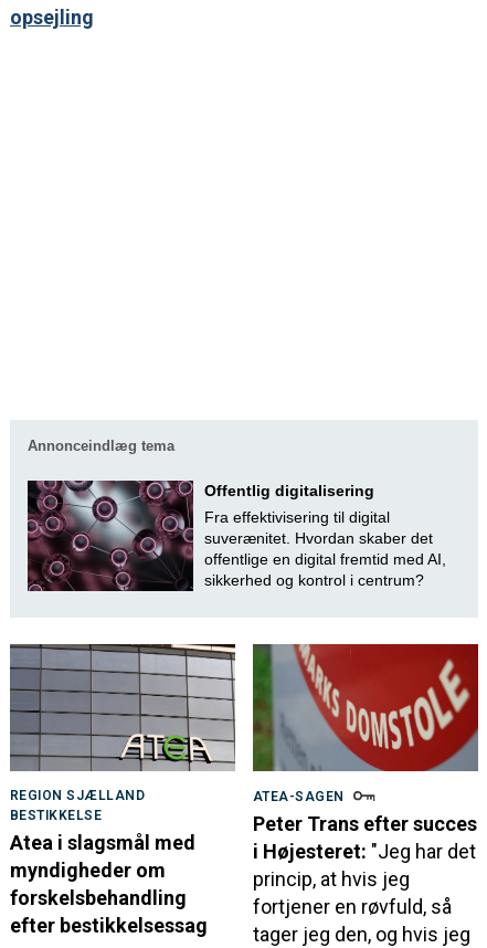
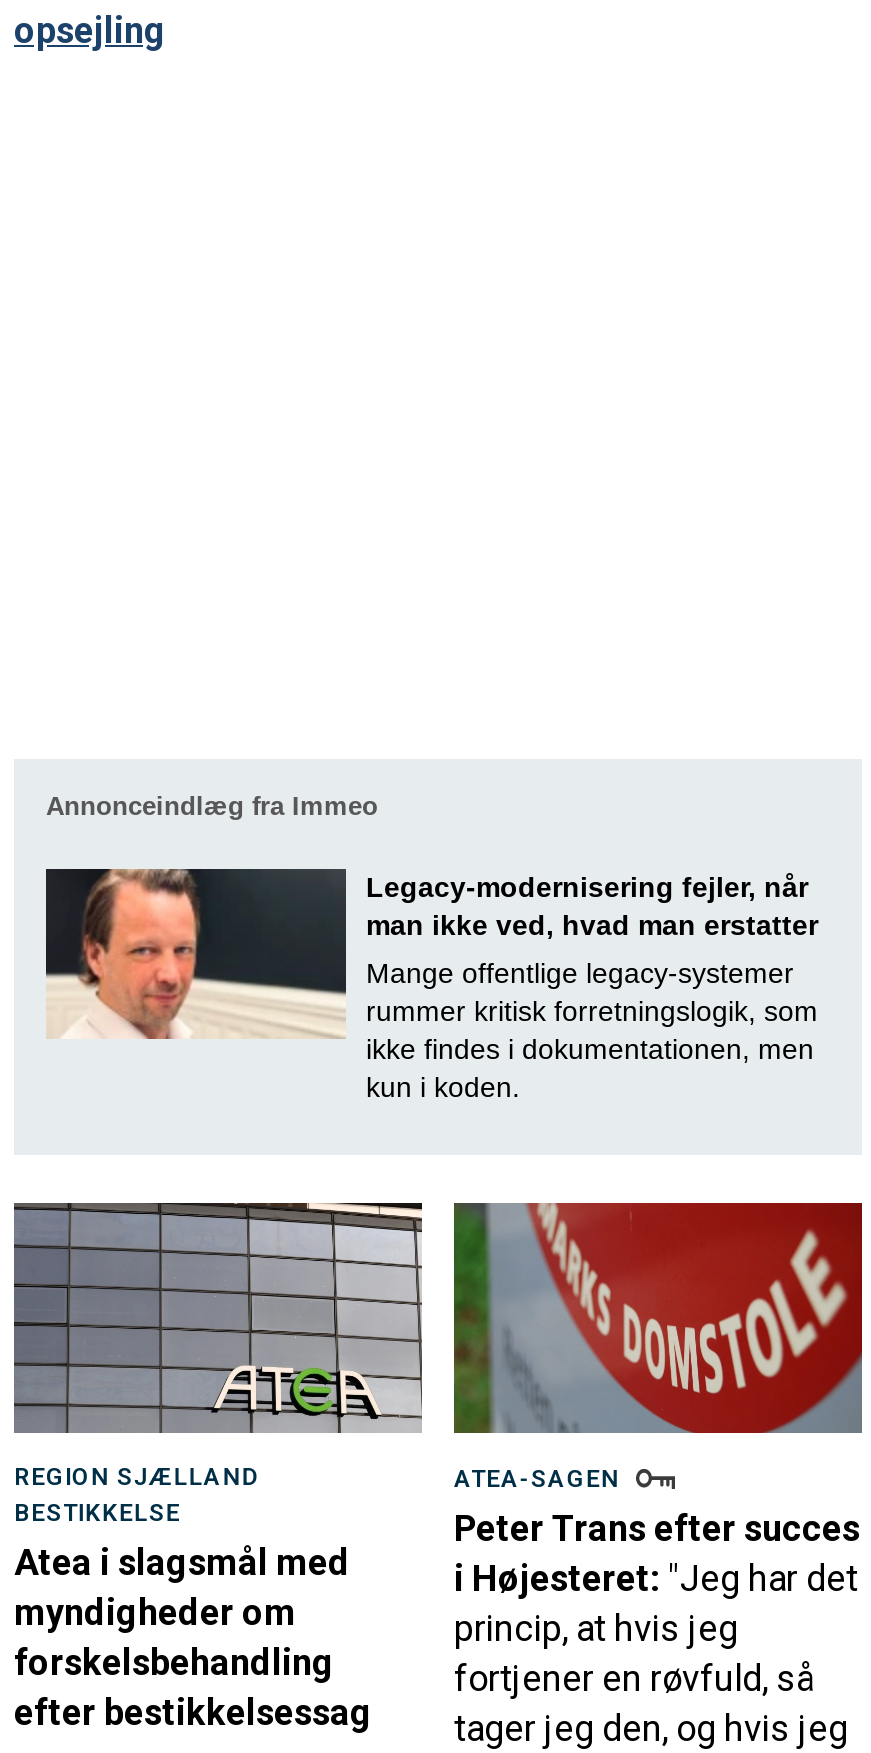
[28,438,174,454] Annonceindlæg tema -> [46,791,378,821] Annonceindlæg fra Immeo
[27,480,374,592] [image] | Offentlig digitalisering -> [46,871,818,1069] [image] | Legacy-modernisering fejler, når | man ikke ved, hvad man erstatter
[204,508,446,589] Fra effektivisering til digital | suverænitet. Hvordan skaber det | offentlige en digital fremtid med AI, | sikkerhed og kontrol i centrum? -> [366,957,818,1103] Mange offentlige legacy-systemer | rummer kritisk forretningslogik, som | ikke findes i dokumentationen, men | kun i koden.

